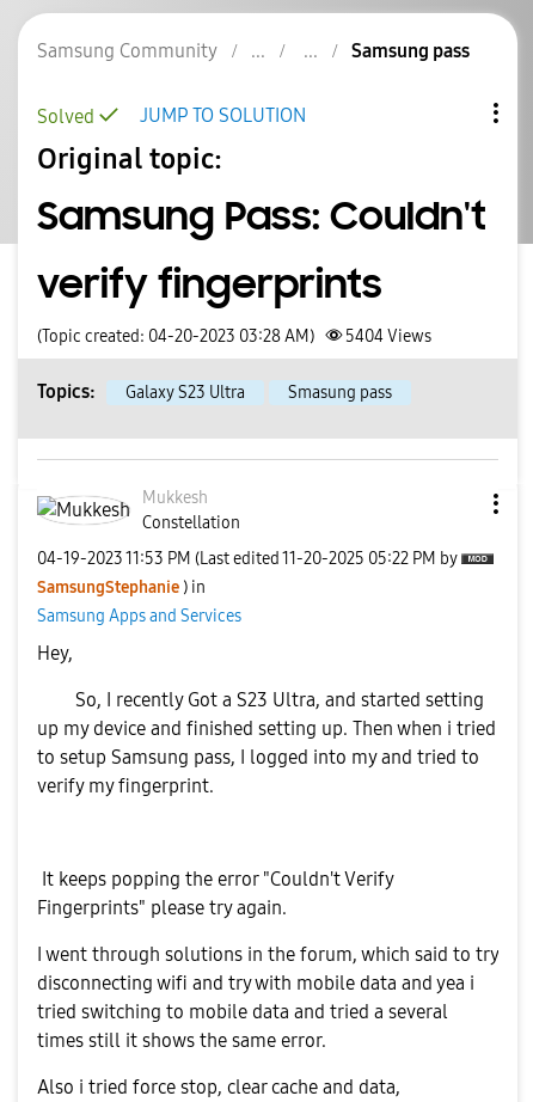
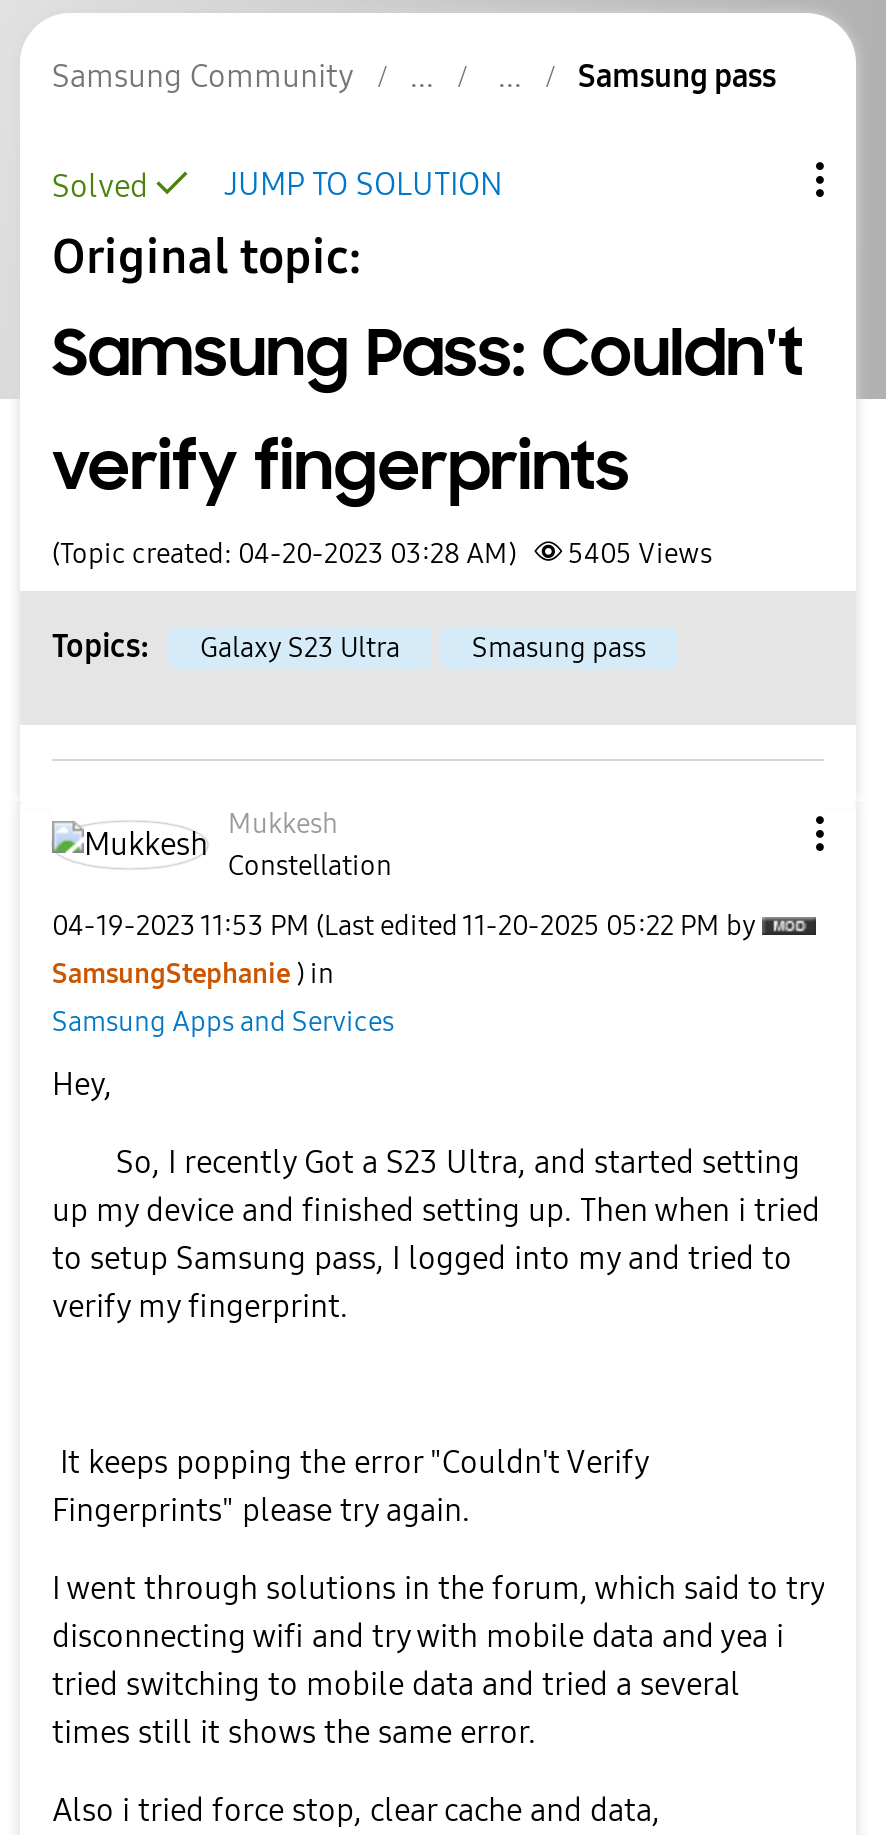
[37,326,431,347] (Topic created: 04-20-2023 03:28 AM) 5404 Views -> [52,537,712,571] (Topic created: 04-20-2023 03:28 AM) 5405 Views

